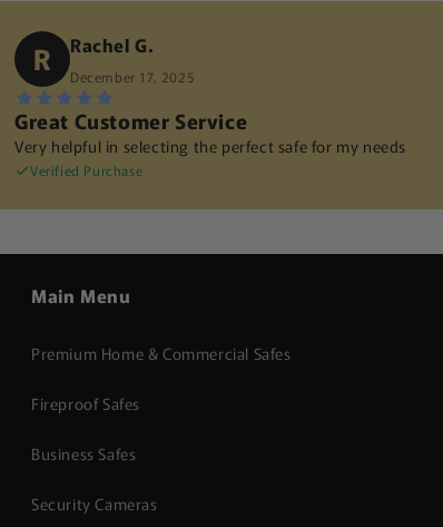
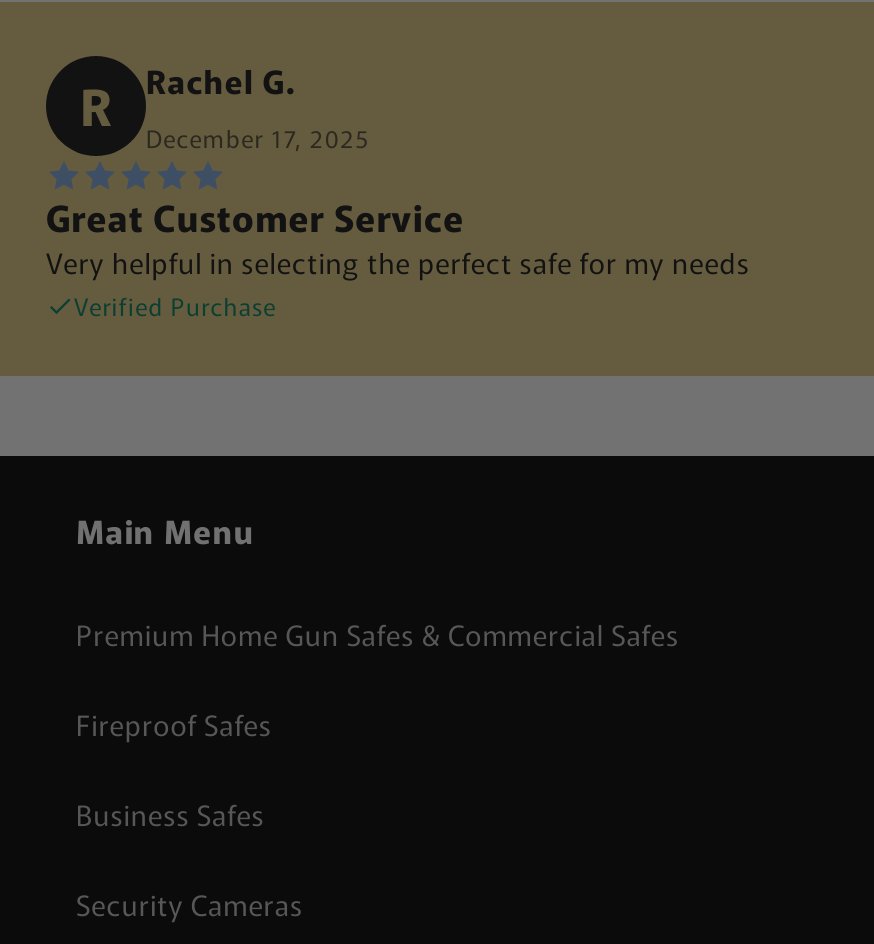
[31,343,291,365] Premium Home & Commercial Safes -> [76,615,679,655] Premium Home Gun Safes & Commercial Safes

